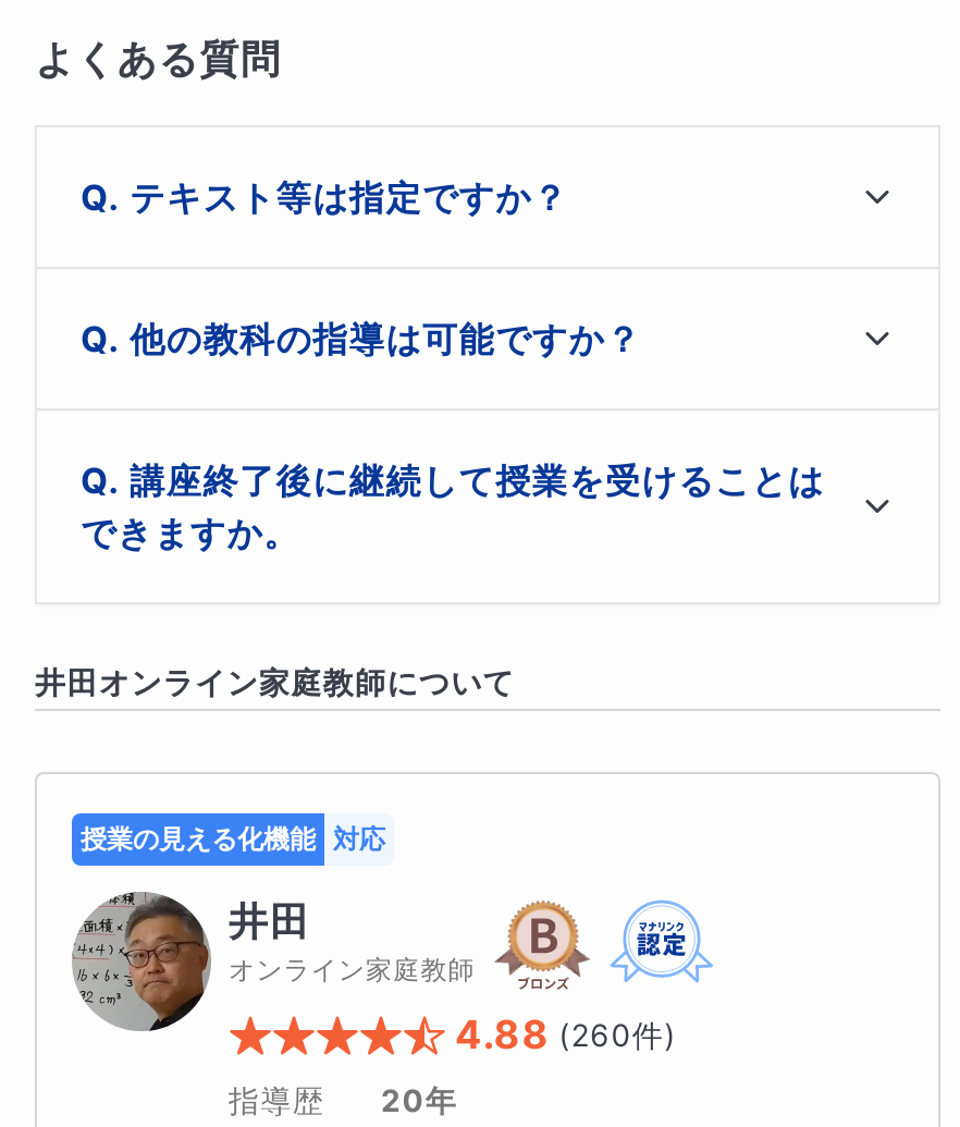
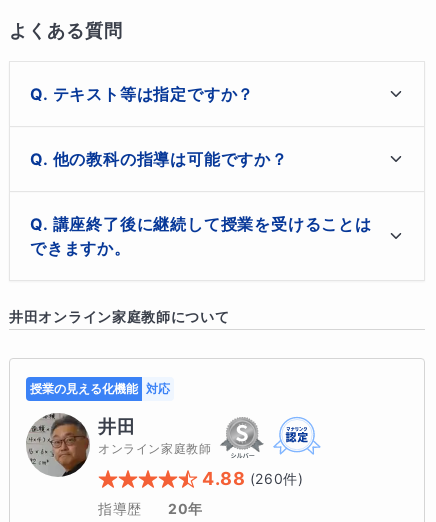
[503,901,581,972] [image] -> [223,417,260,449] [image]

